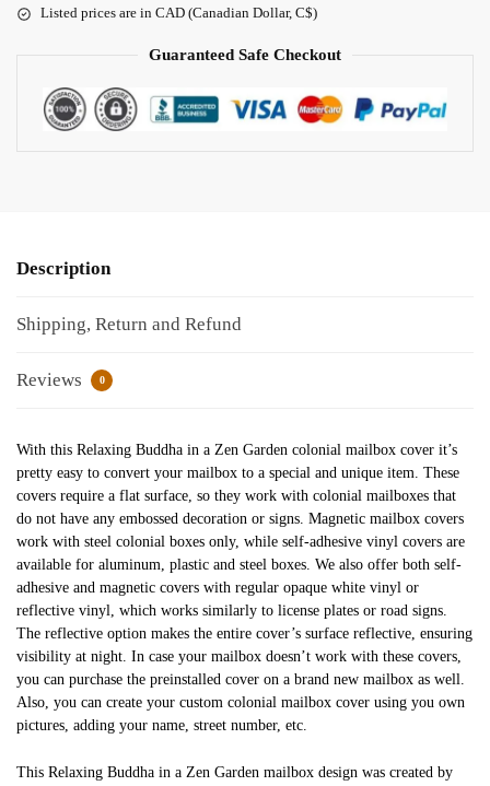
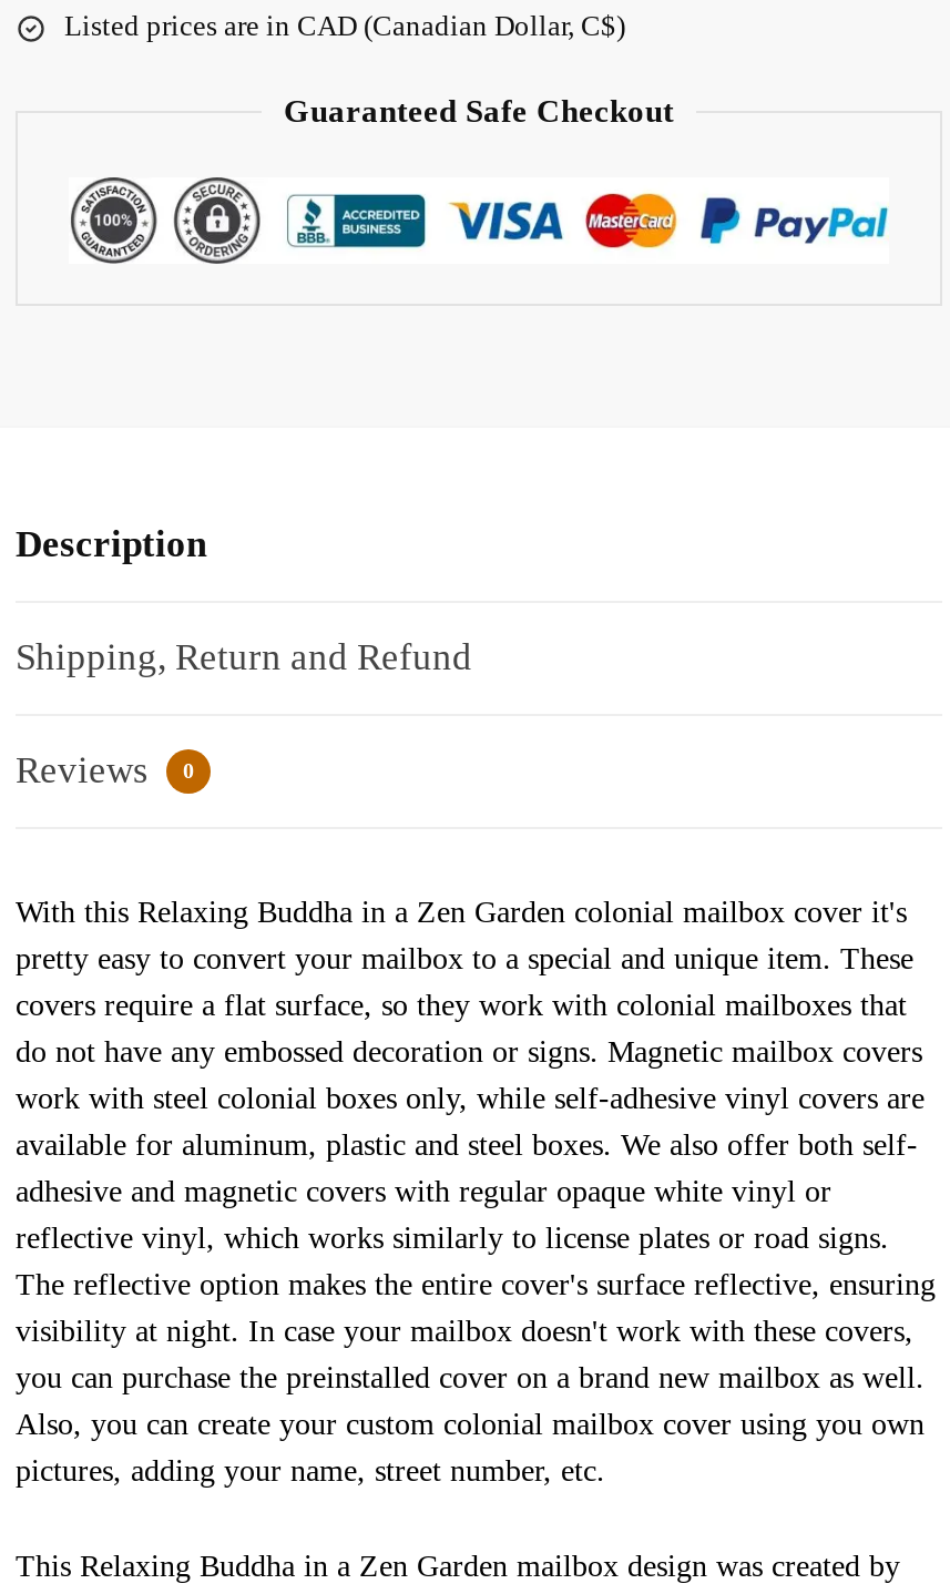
[16,442,457,458] With this Relaxing Buddha in a Zen Garden colonial mailbox cover it’s -> [16,895,907,929] With this Relaxing Buddha in a Zen Garden colonial mailbox cover it's
[16,625,472,642] The reflective option makes the entire cover’s surface reflective, ensuring -> [16,1268,936,1301] The reflective option makes the entire cover's surface reflective, ensuring
[16,648,462,665] visibility at night. In case your mailbox doesn’t work with these covers, -> [16,1314,913,1348] visibility at night. In case your mailbox doesn't work with these covers,

